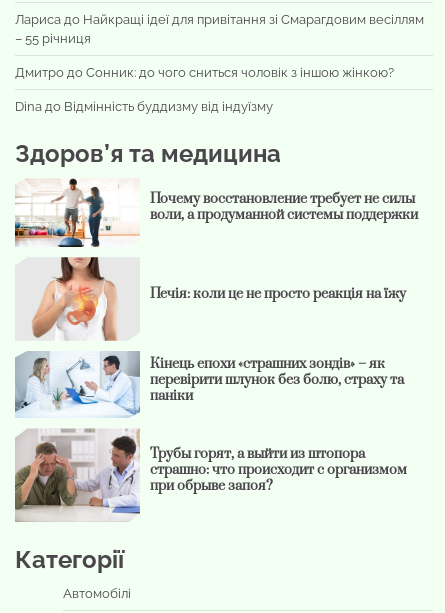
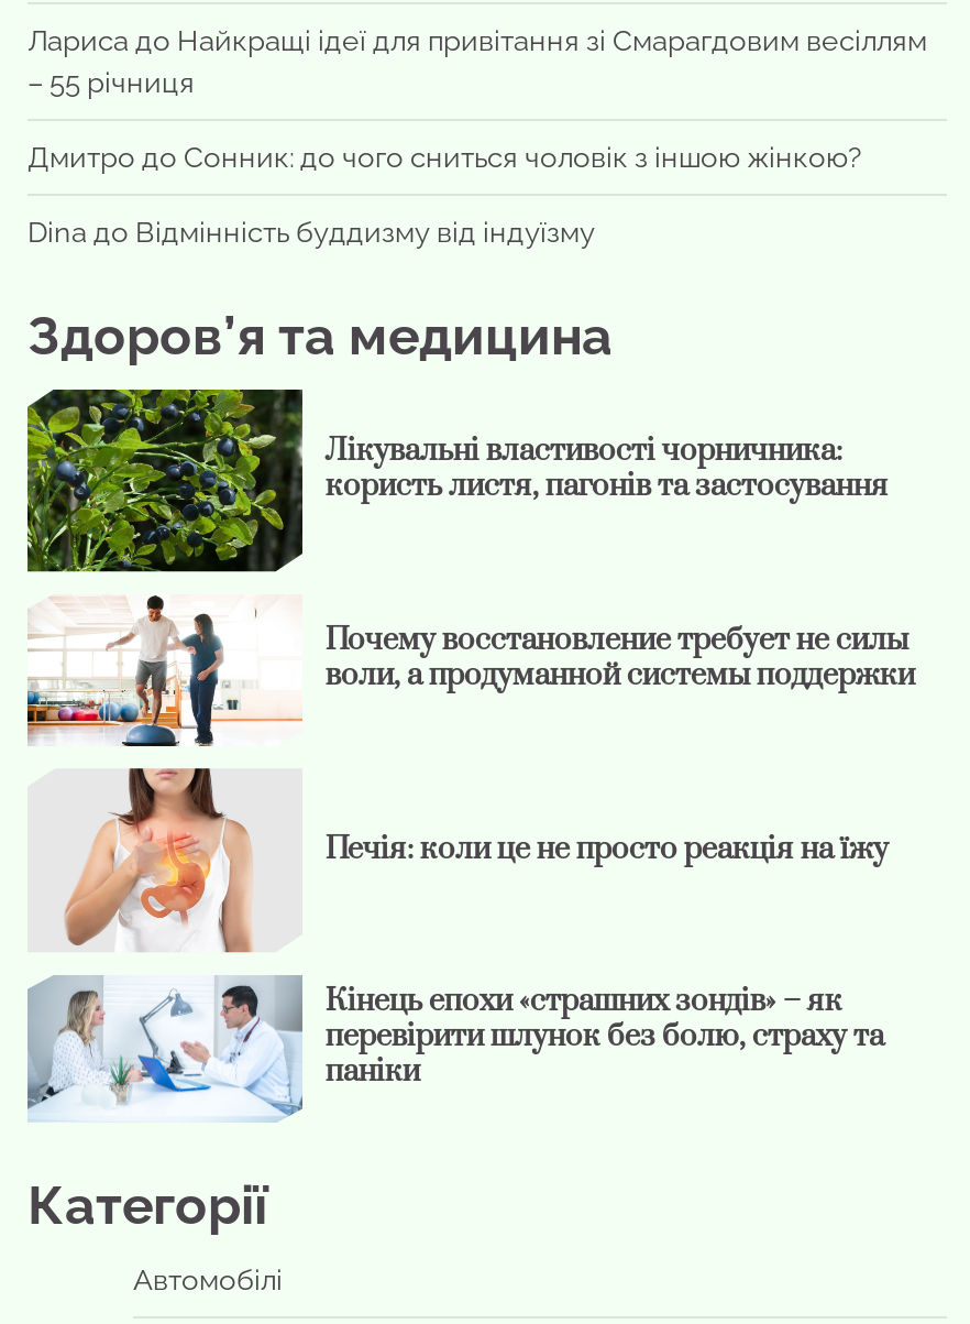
none -> [25,387,888,575] [image] | Лікувальні властивості чорничника: | користь листя, пагонів та застосування
moved [13,178,418,405] -> [23,594,915,1093]: [image] | Почему восстановление требует не силы | воли, а продуманной системы поддержки | Печія: коли це не просто реакція на їжу | Кінець епохи «страшних зондів» – як | перевірити шлунок без болю, страху та | паніки
[14,428,407,523] [image] | Трубы горят, а выйти из штопора | страшно: что происходит с организмом | при обрыве запоя? -> none

